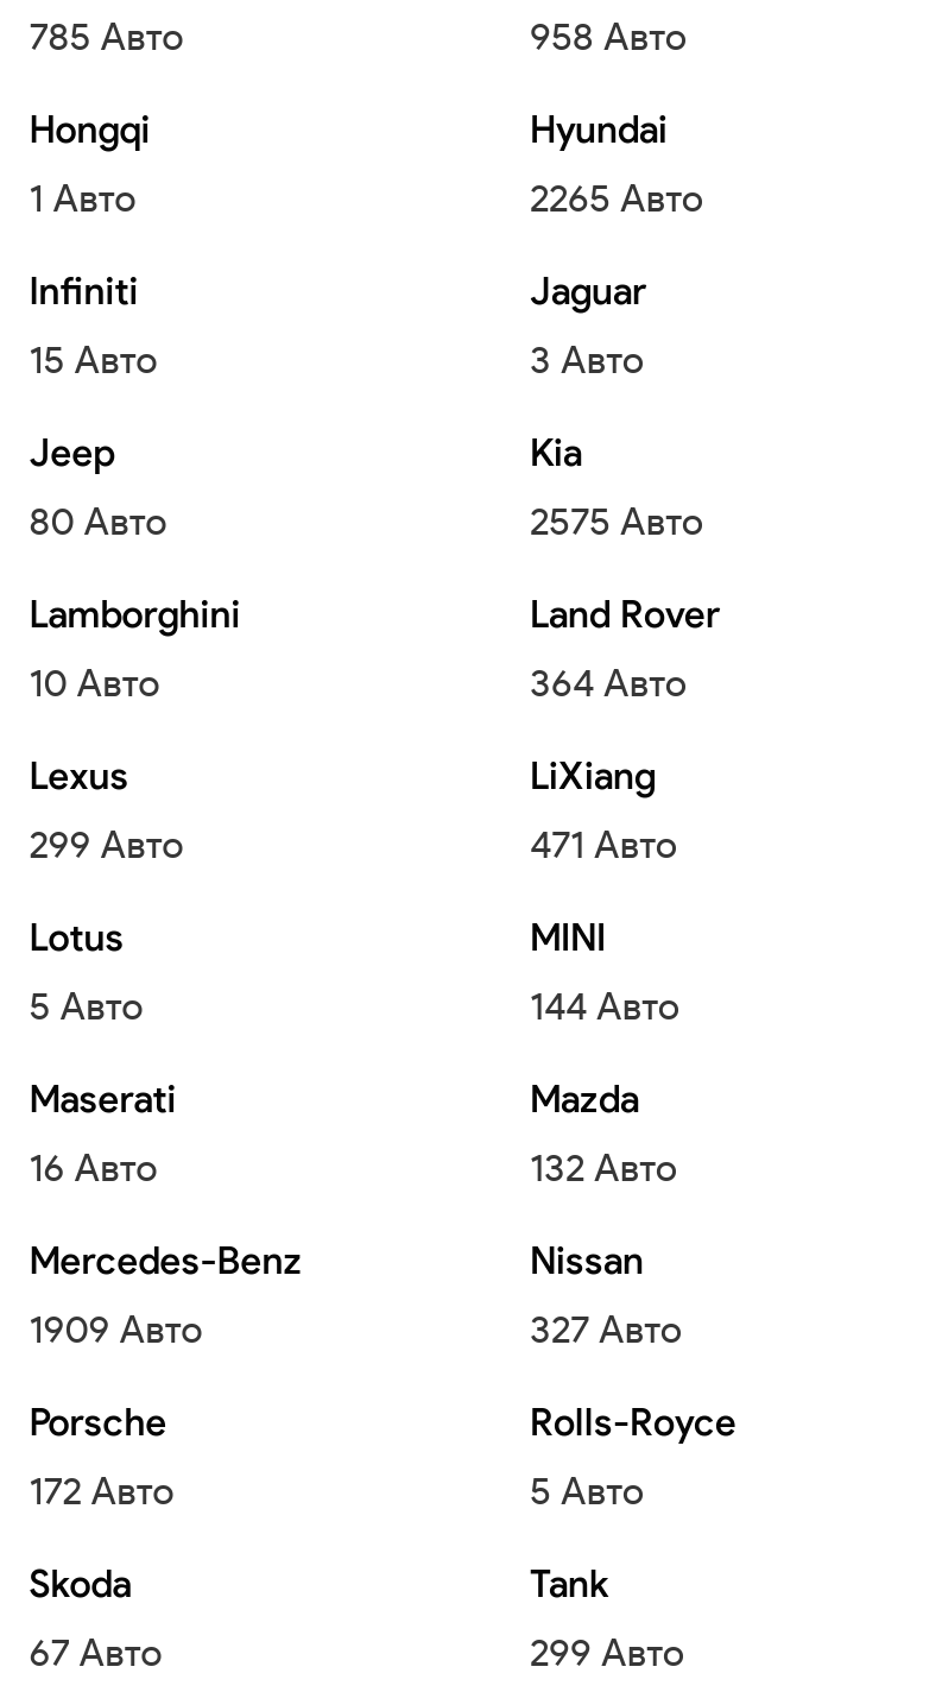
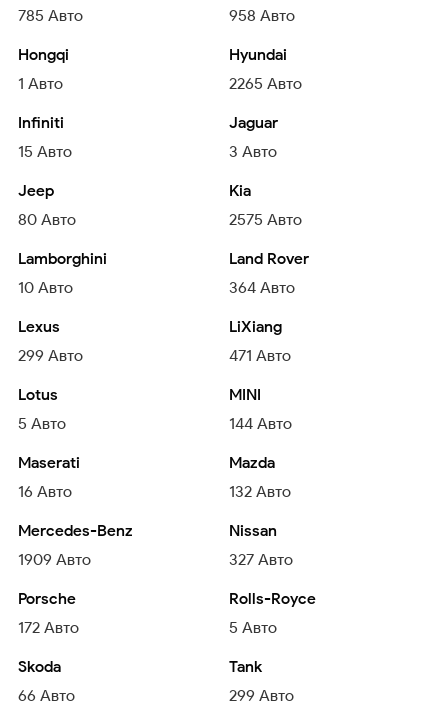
[29,1631,162,1676] 67 Авто -> [18,686,75,705] 66 Авто

